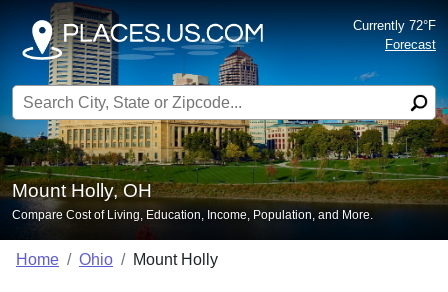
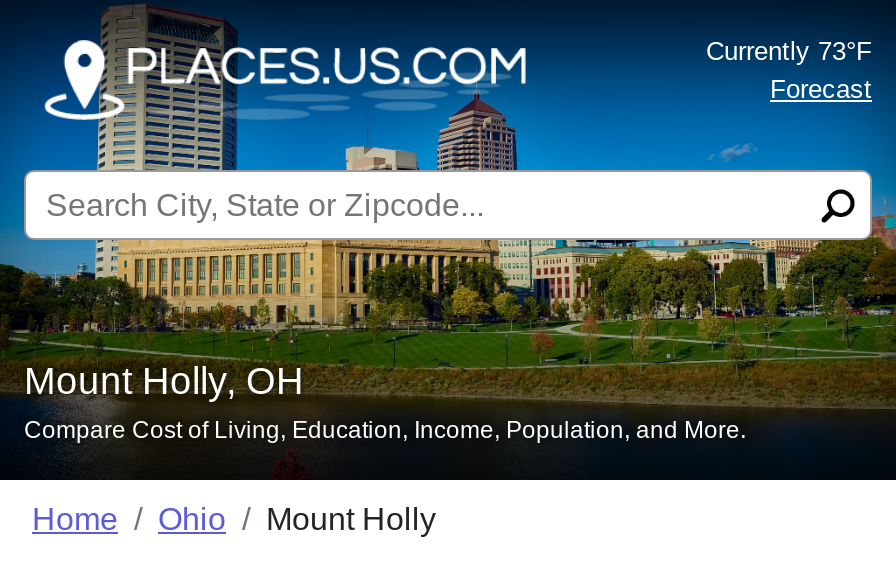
[353,18,436,33] Currently 72°F -> [706,36,872,66] Currently 73°F

